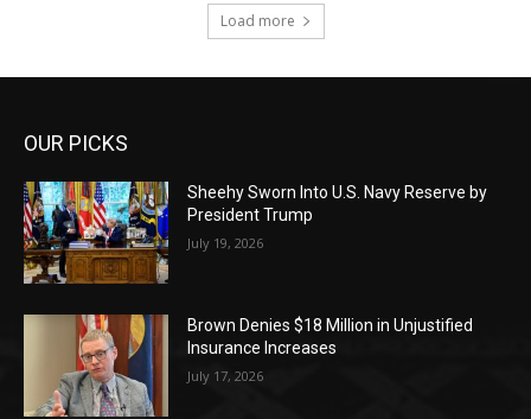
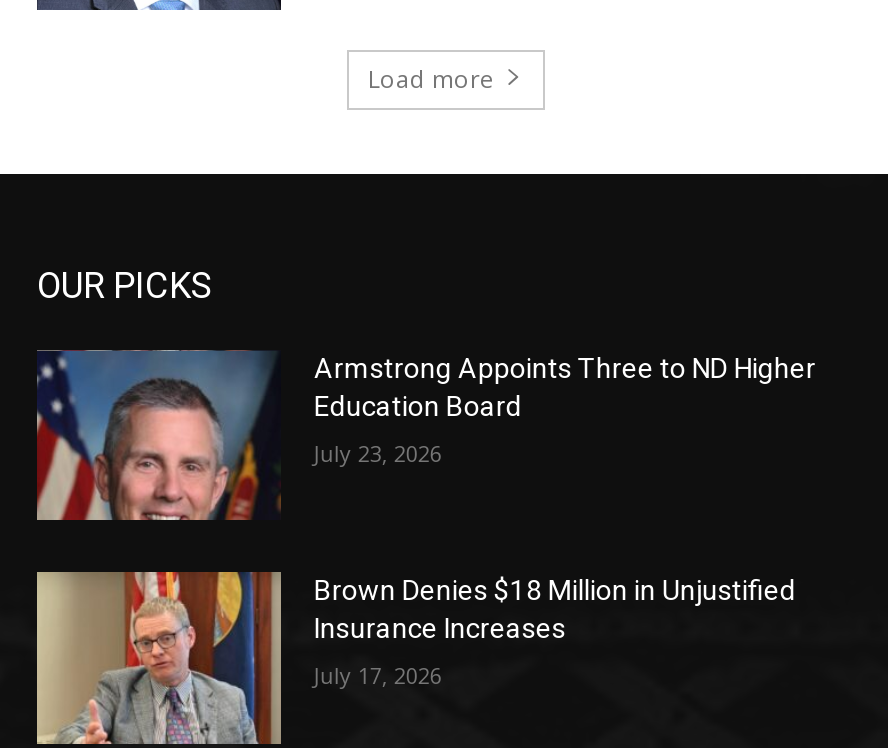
[23,180,488,284] [image] | Sheehy Sworn Into U.S. Navy Reserve by | President Trump -> [35,348,816,522] [image] | Armstrong Appoints Three to ND Higher | Education Board
[188,234,264,252] July 19, 2026 -> [314,437,442,467] July 23, 2026

